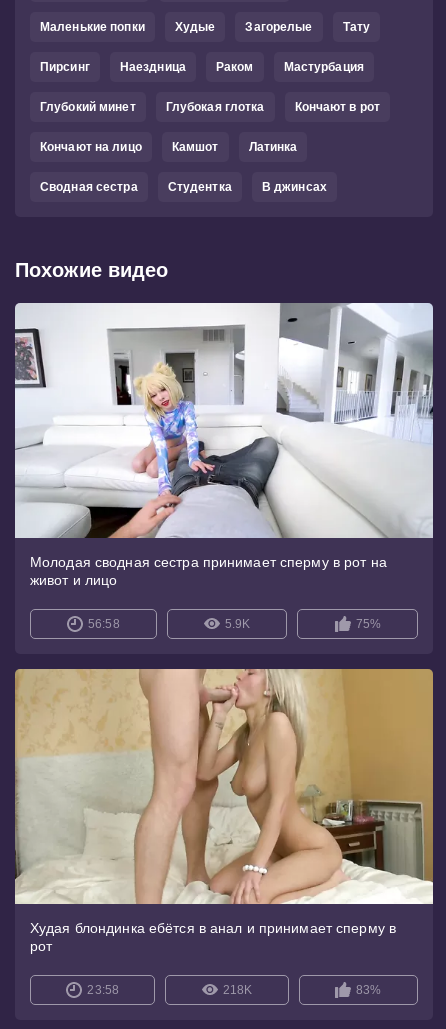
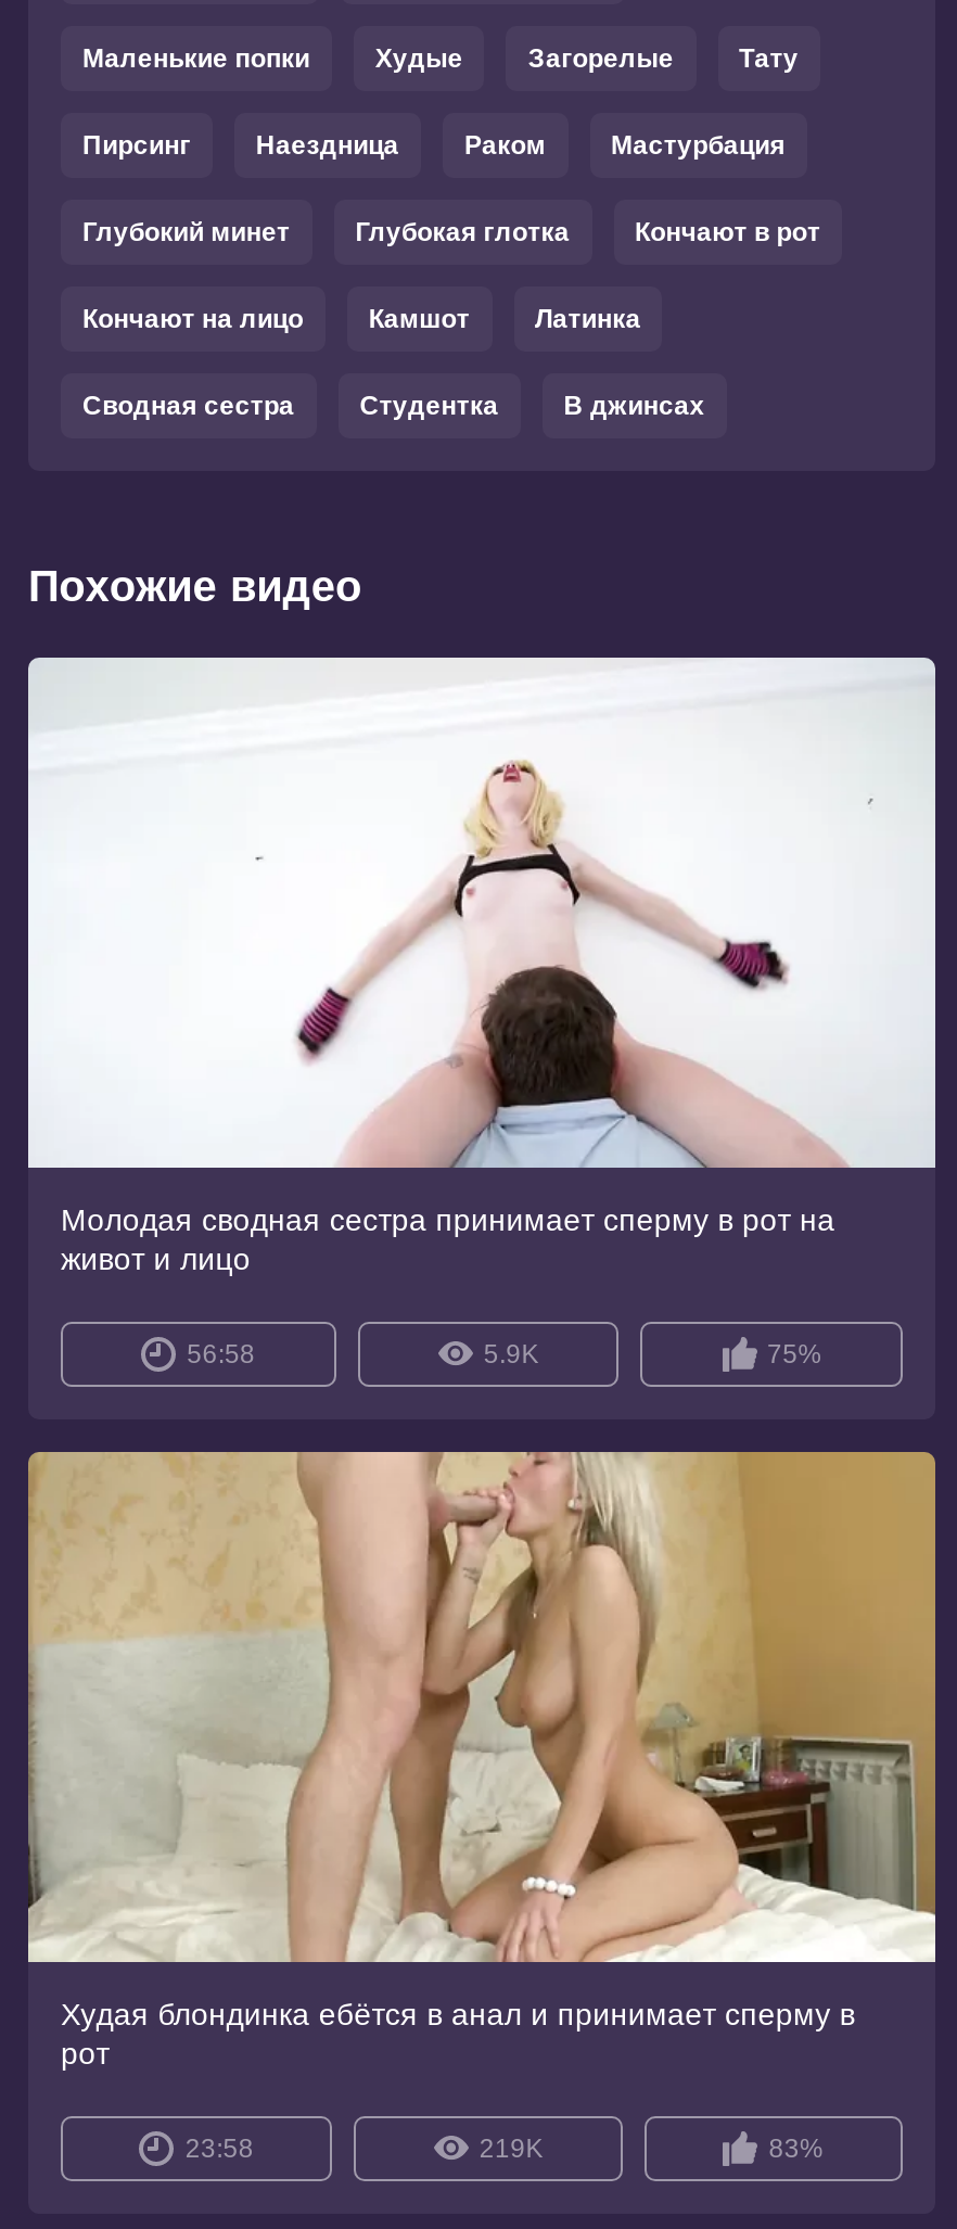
[14,303,433,539] [image] -> [26,658,937,1170] [image]
[223,983,252,997] 218K -> [479,2133,543,2164] 219K

